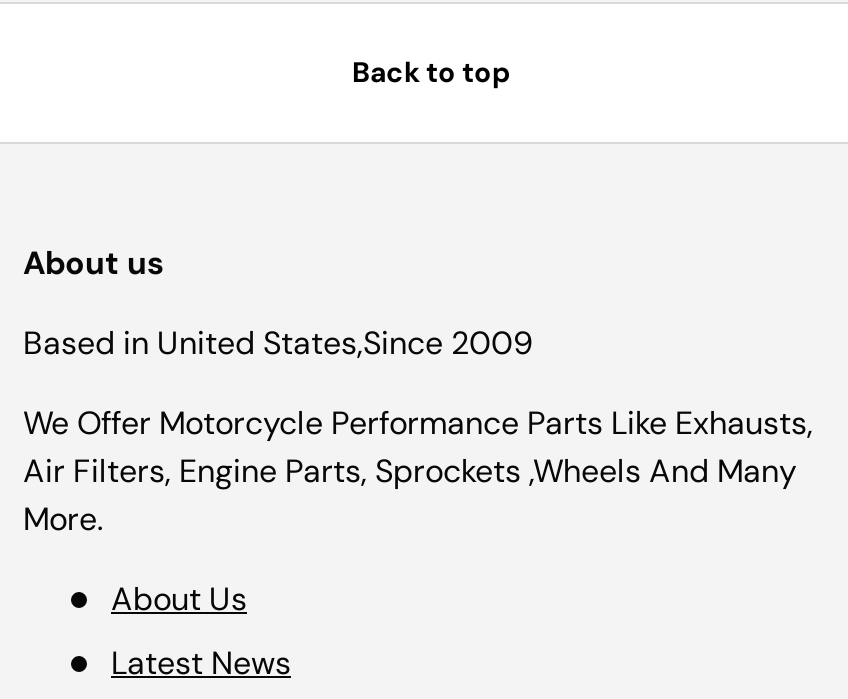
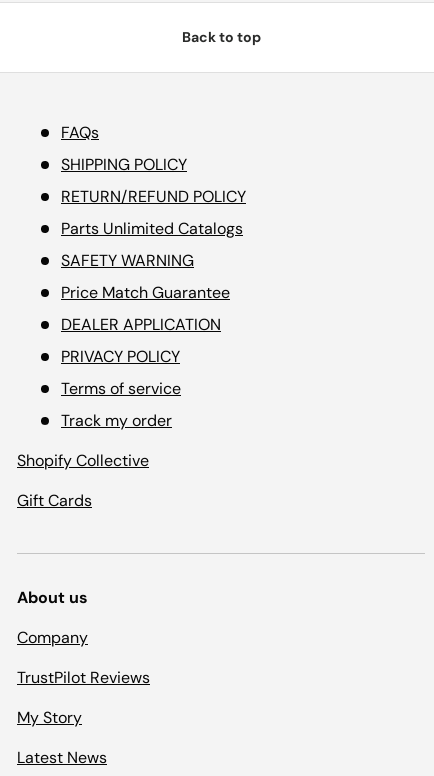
none -> [17,122,246,511] FAQs | SHIPPING POLICY | RETURN/REFUND POLICY | Parts Unlimited Catalogs | SAFETY WARNING | Price Match Guarantee | DEALER APPLICATION | PRIVACY POLICY | Terms of service | Track my order | Shopify Collective | Gift Cards
moved [23,241,165,283] -> [17,587,88,608]: About us
[23,321,533,363] Based in United States,Since 2009 -> [17,627,88,648] Company
[23,401,813,539] We Offer Motorcycle Performance Parts Like Exhausts, | Air Filters, Engine Parts, Sprockets ,Wheels And Many | More. -> [17,667,150,688] TrustPilot Reviews
[111,577,247,619] About Us -> [17,707,82,728] My Story

